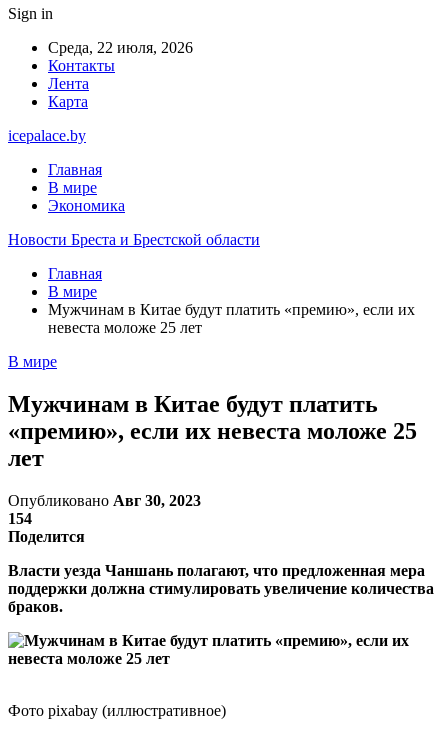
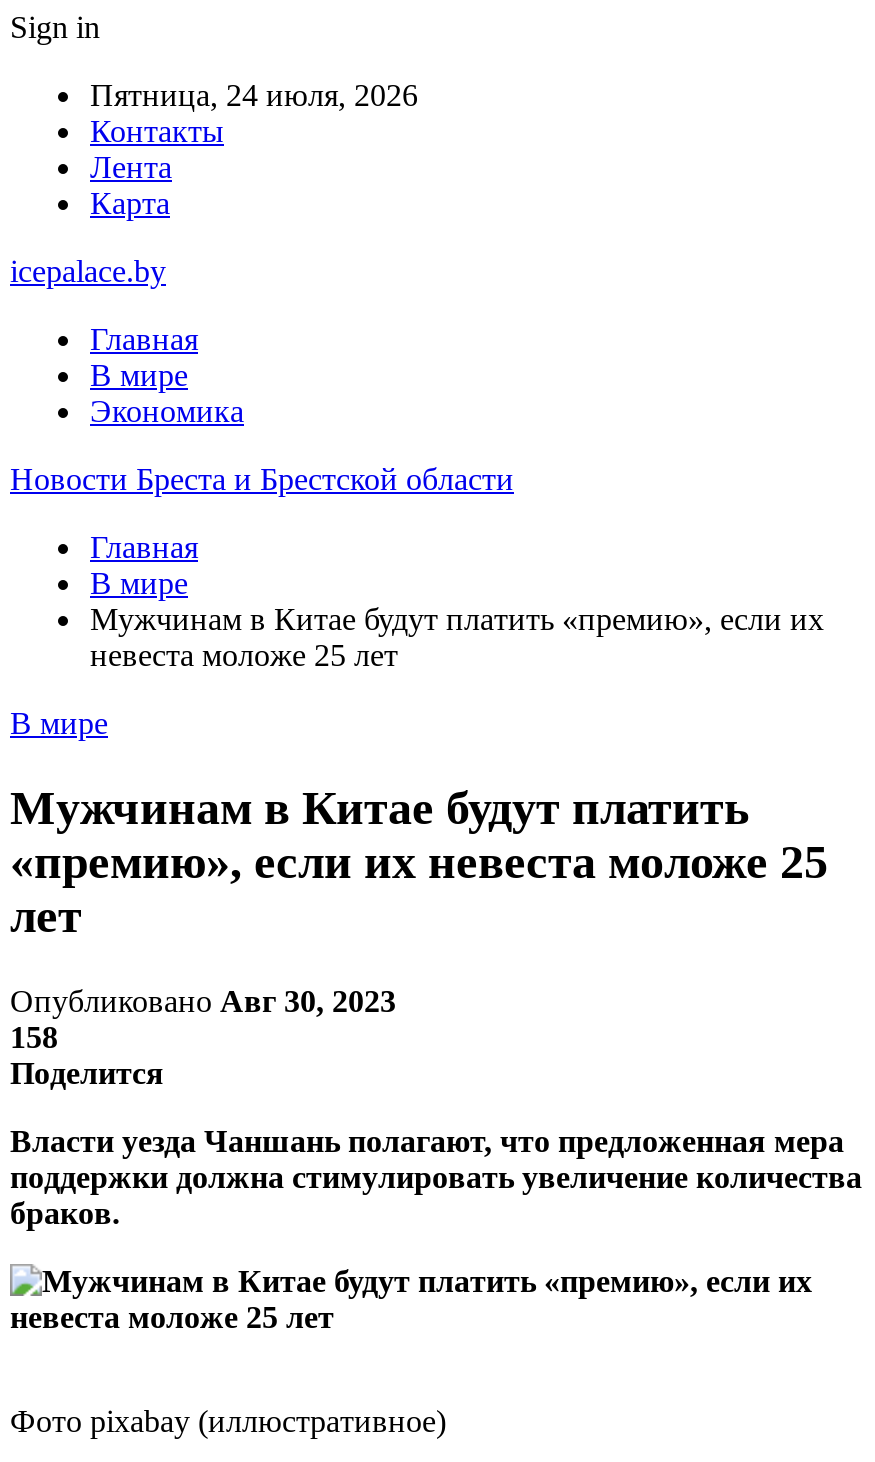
[48,39,193,56] Среда, 22 июля, 2026 -> [90,78,418,112] Пятница, 24 июля, 2026
[8,510,32,527] 154 -> [10,1020,58,1054] 158

